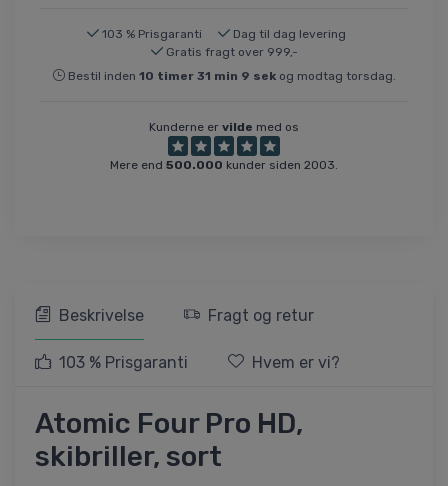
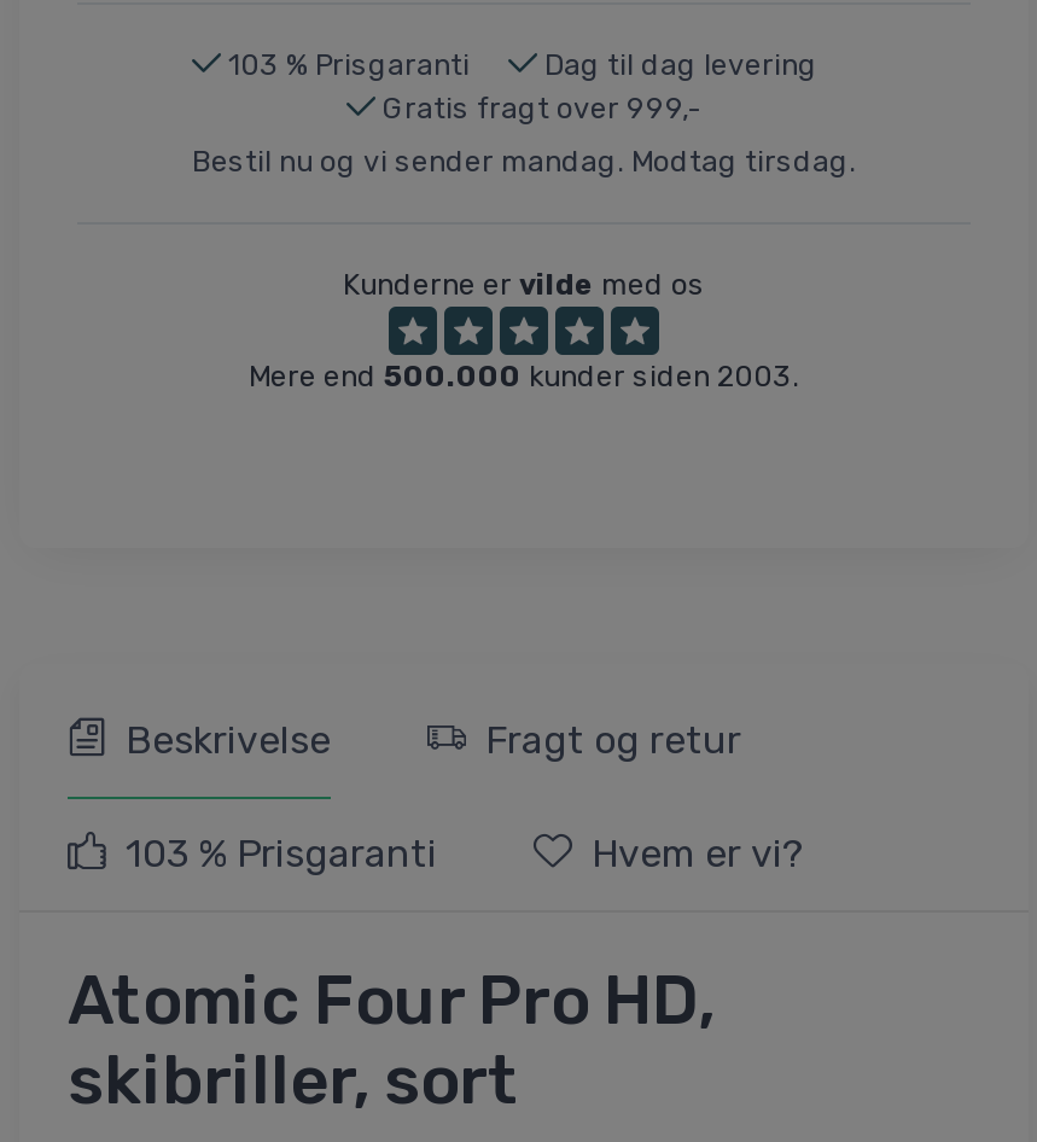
[64,69,395,83] Bestil inden 10 timer 31 min 9 sek og modtag torsdag. -> [192,146,856,179] Bestil nu og vi sender mandag. Modtag tirsdag.

